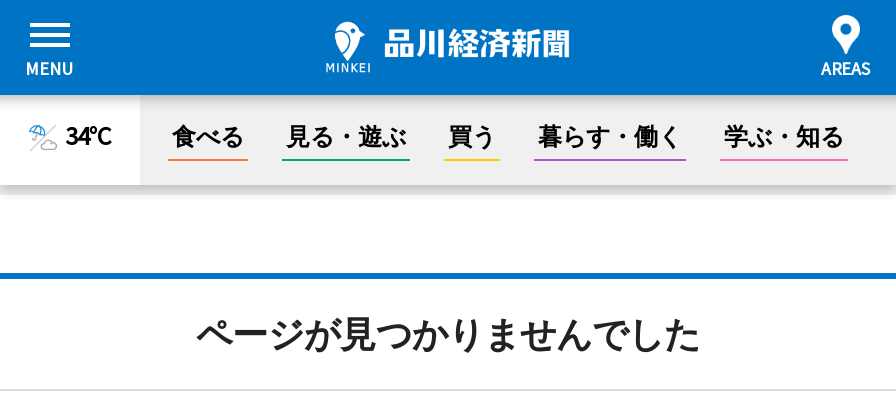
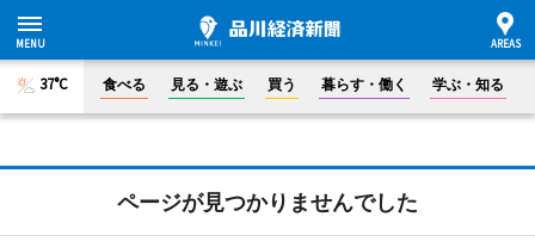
[65,120,844,154] 34°C 食べる 見る・遊ぶ 買う 暮らす・働く 学ぶ・知る -> [39,75,504,95] 37°C 食べる 見る・遊ぶ 買う 暮らす・働く 学ぶ・知る

